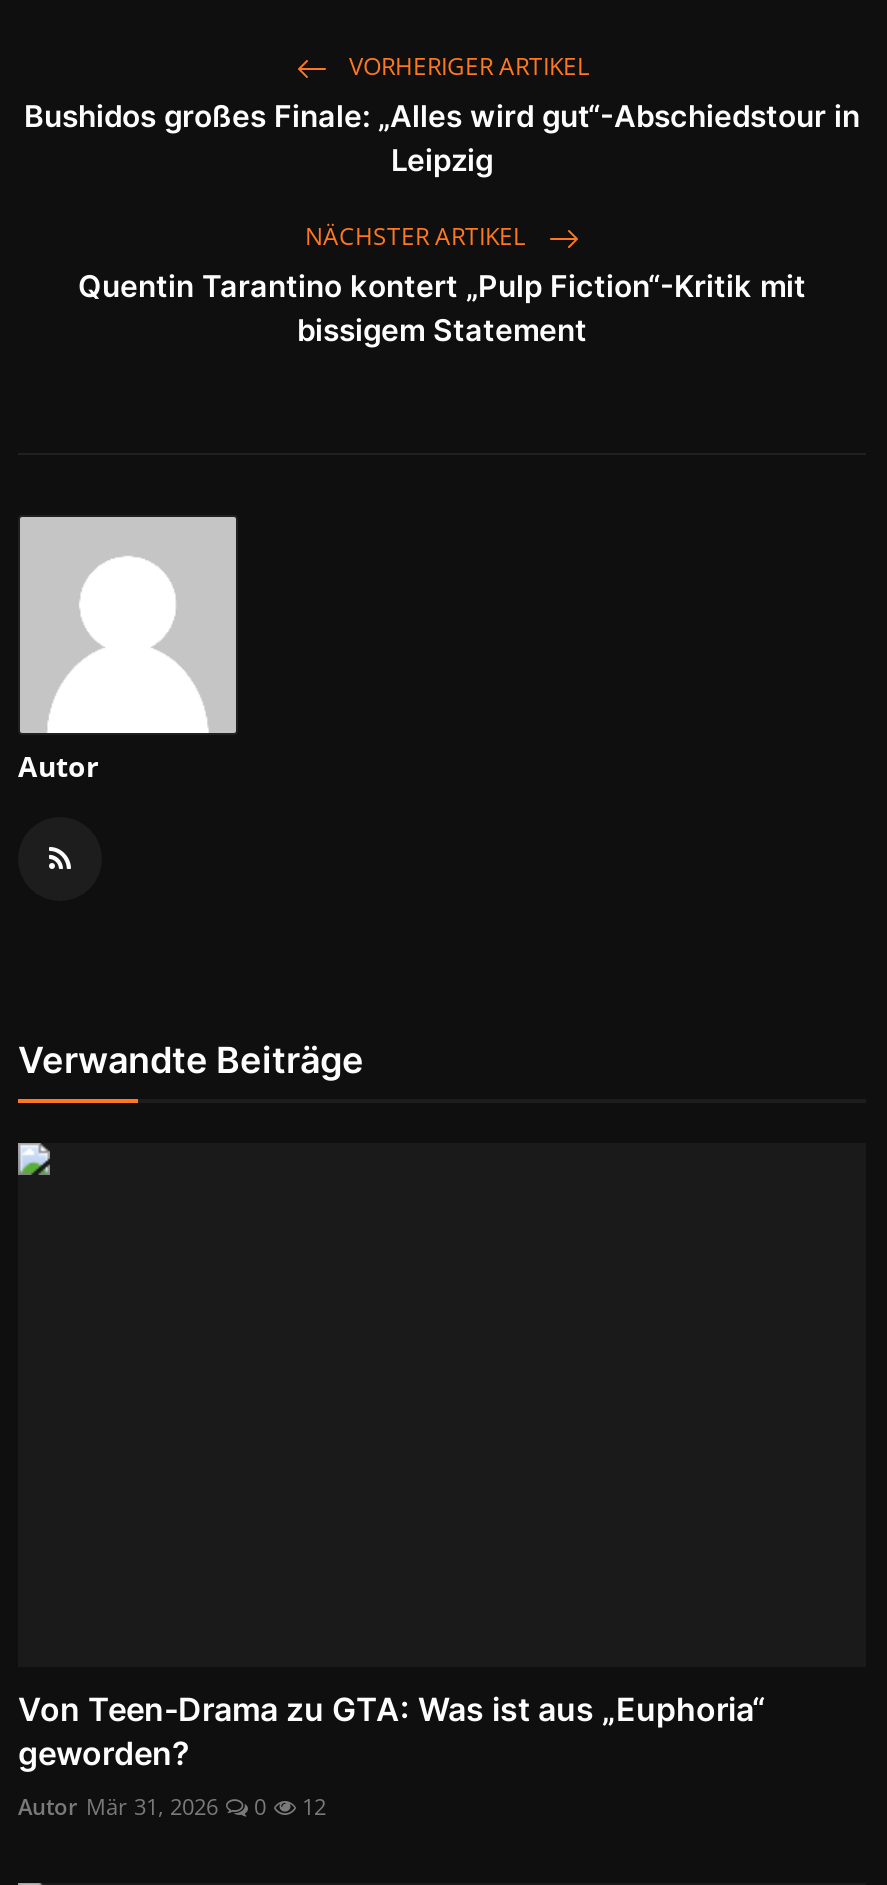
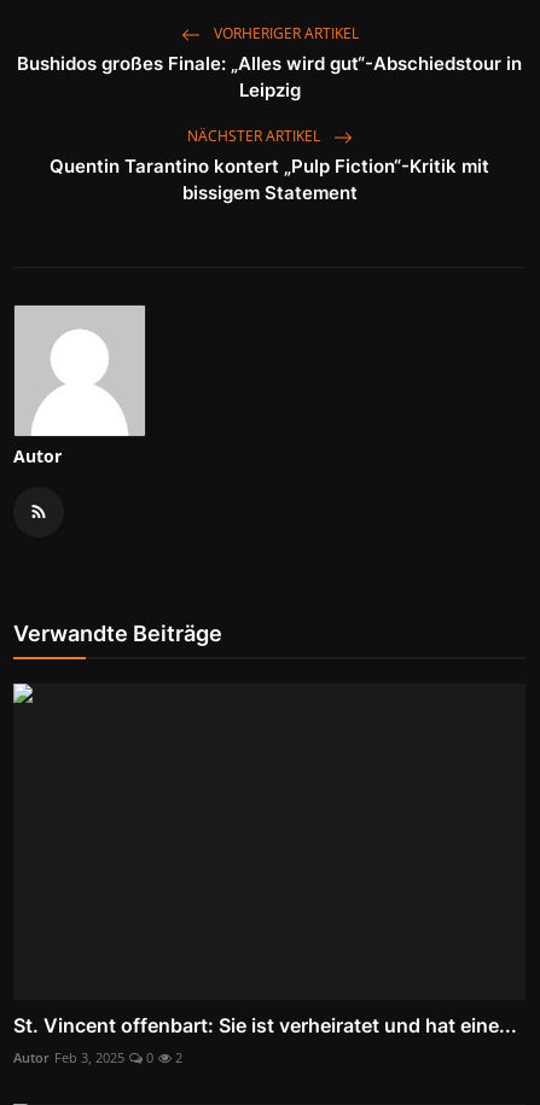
[18,1689,766,1821] Von Teen-Drama zu GTA: Was ist aus „Euphoria“ | geworden? | Autor Mär 31, 2026 -> [13,1013,517,1067] St. Vincent offenbart: Sie ist verheiratet und hat eine... | Autor Feb 3, 2025
[296,1791,326,1821] 12 -> [172,1048,182,1067] 2

